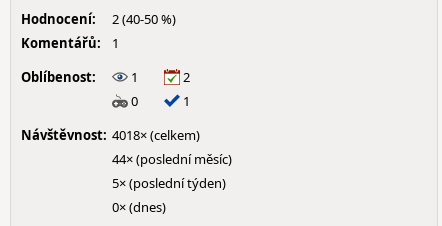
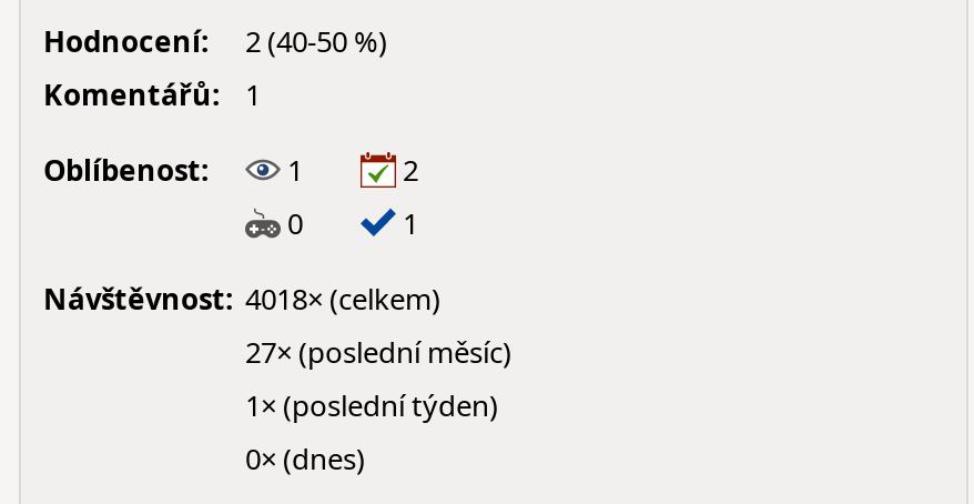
[112,150,232,168] 44× (poslední měsíc) -> [245,332,511,372] 27× (poslední měsíc)
[112,174,226,192] 5× (poslední týden) -> [245,385,498,425] 1× (poslední týden)

